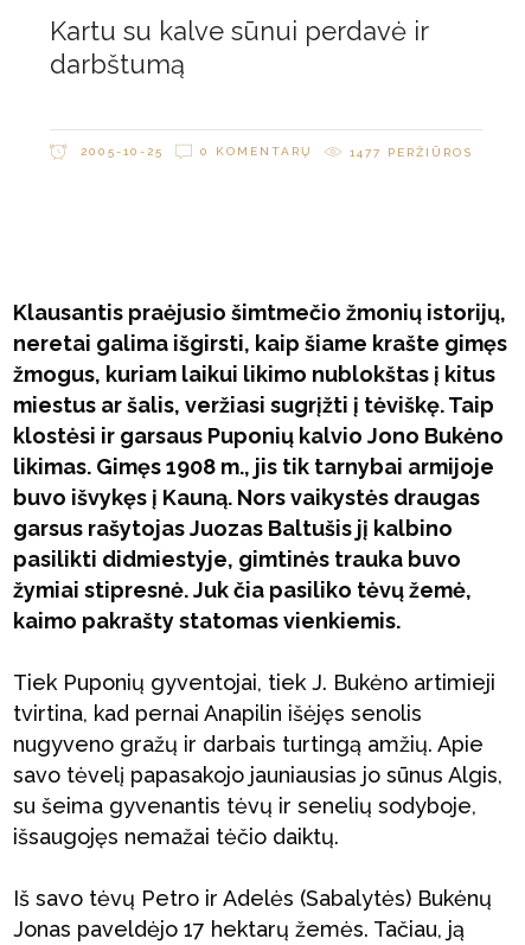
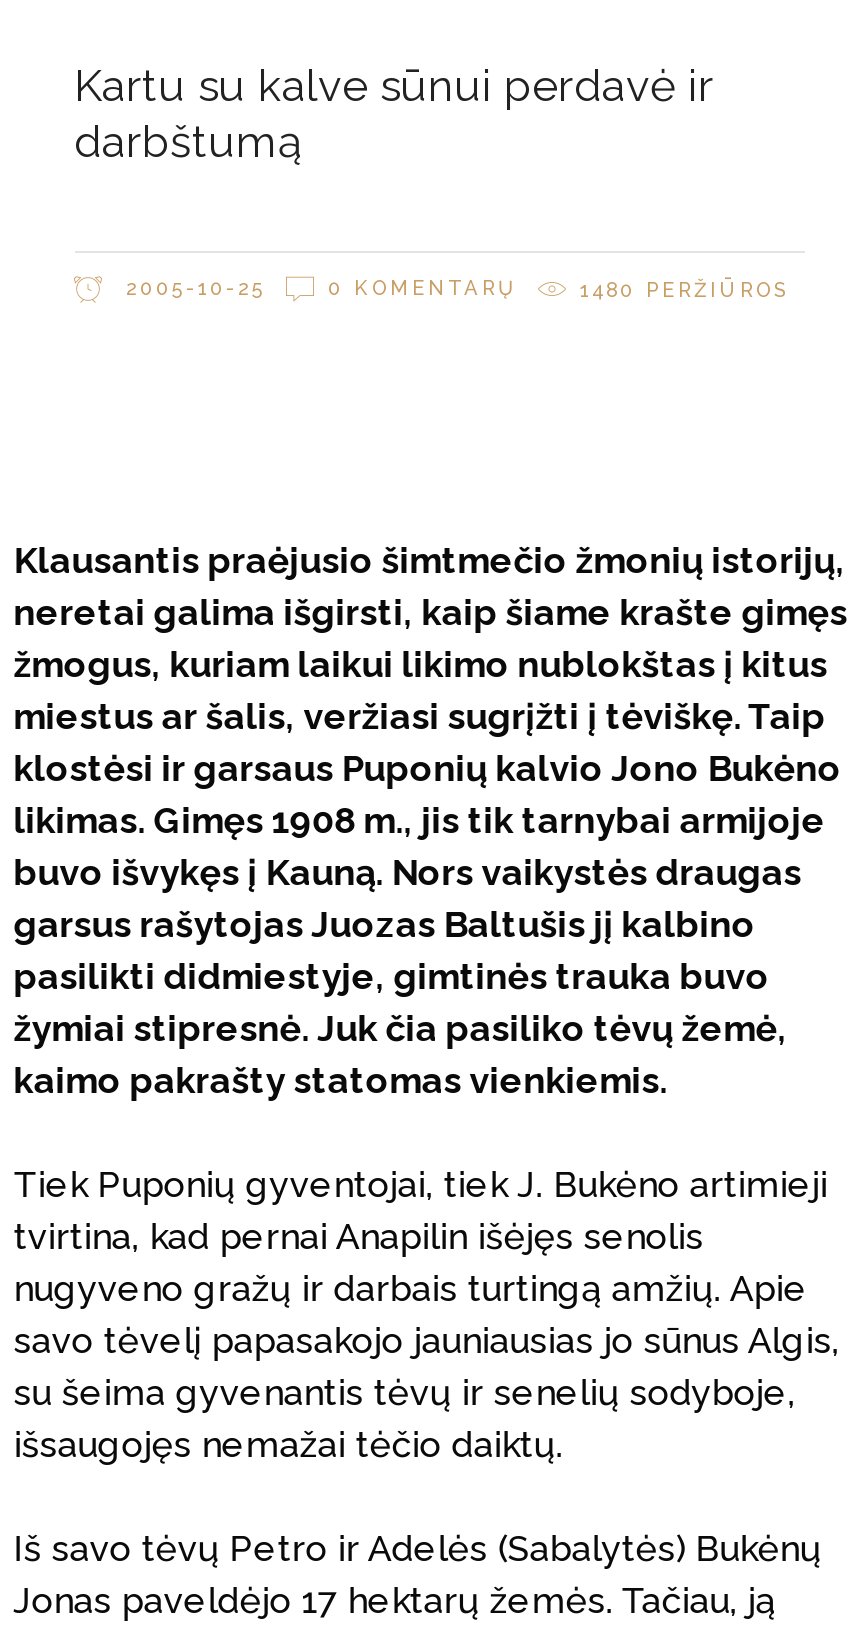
[349,146,472,159] 1477 PERŽIŪROS -> [580,279,790,301] 1480 PERŽIŪROS

